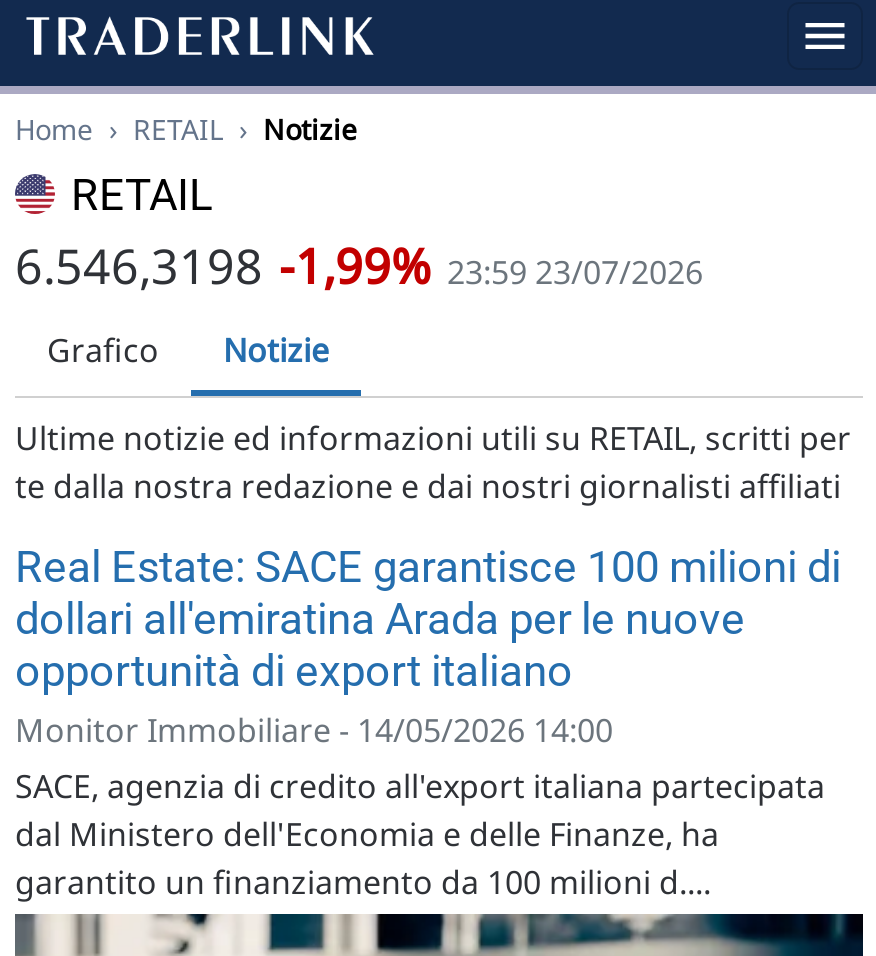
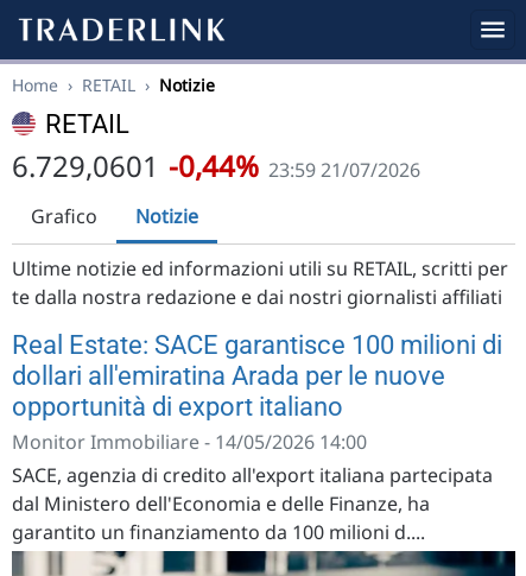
[15,232,703,298] 6.546,3198 -1,99% 23:59 23/07/2026 -> [12,146,420,185] 6.729,0601 -0,44% 23:59 21/07/2026

